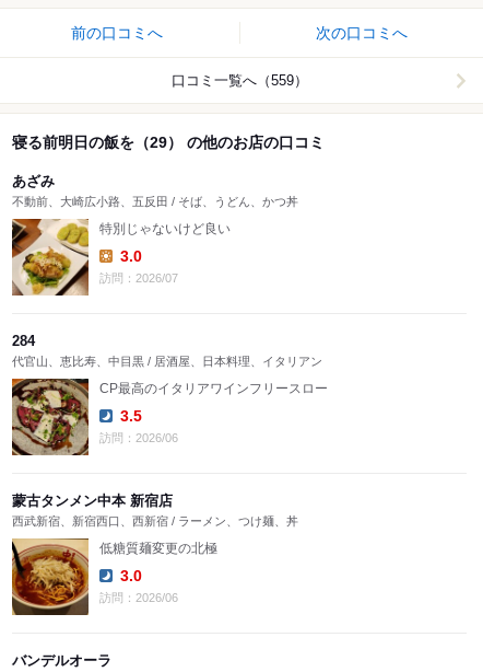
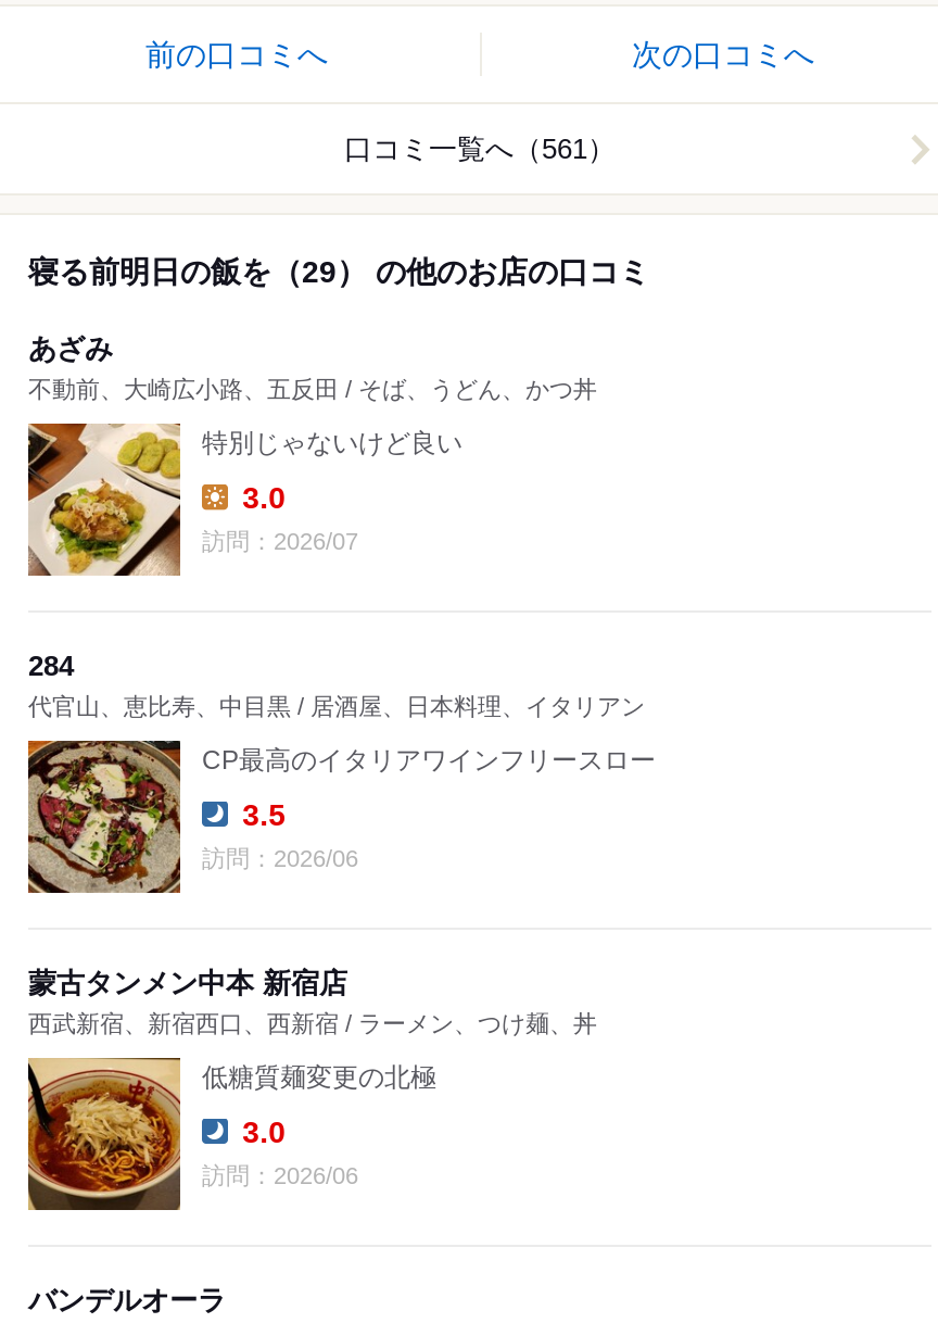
[171,72,308,89] 口コミ一覧へ（559） -> [344,133,616,165] 口コミ一覧へ（561）

